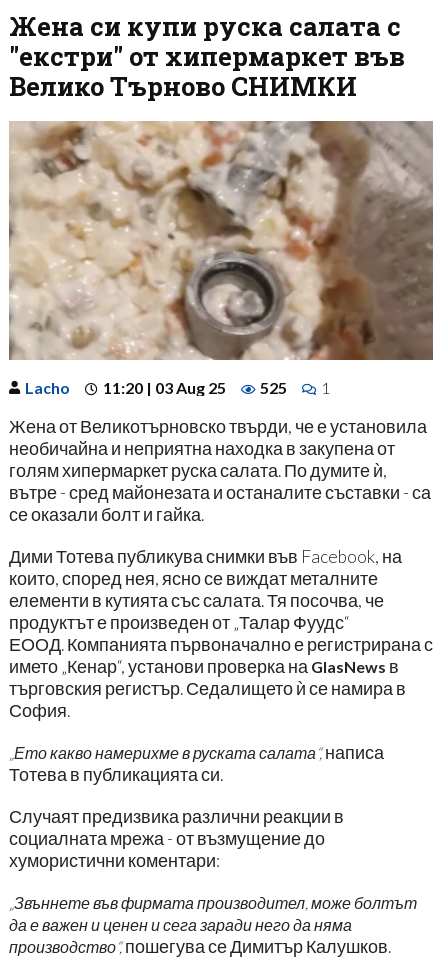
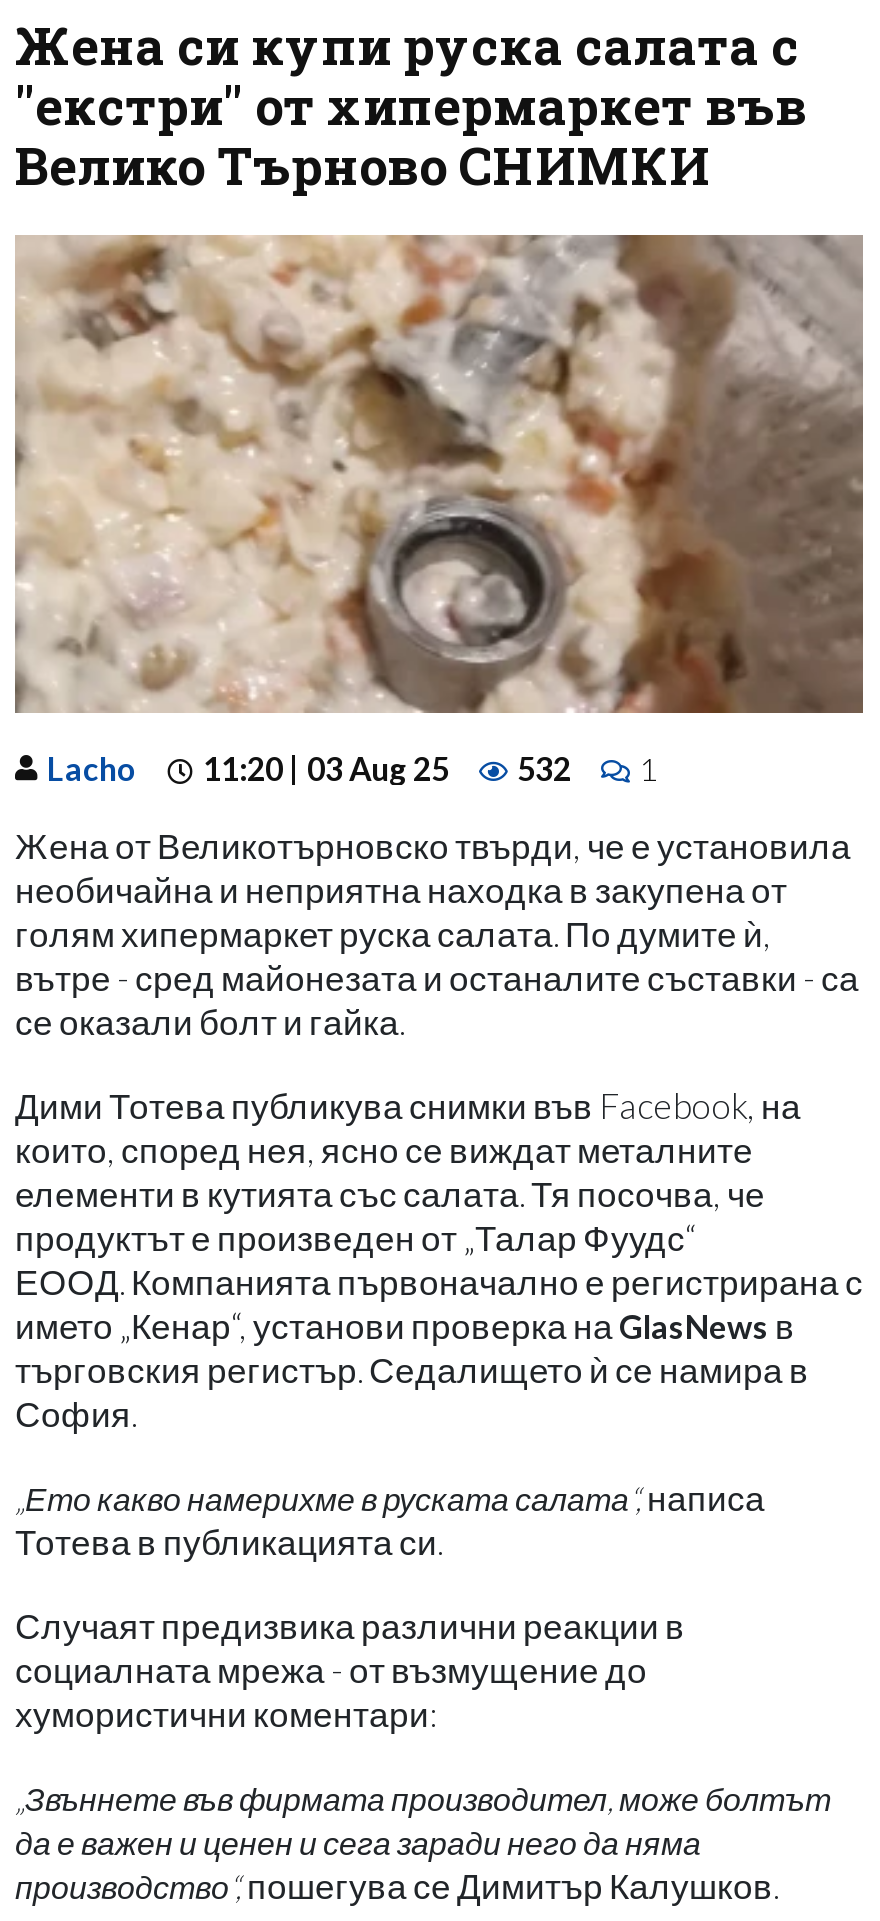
[260,377,287,396] 525 -> [517,748,571,786] 532

